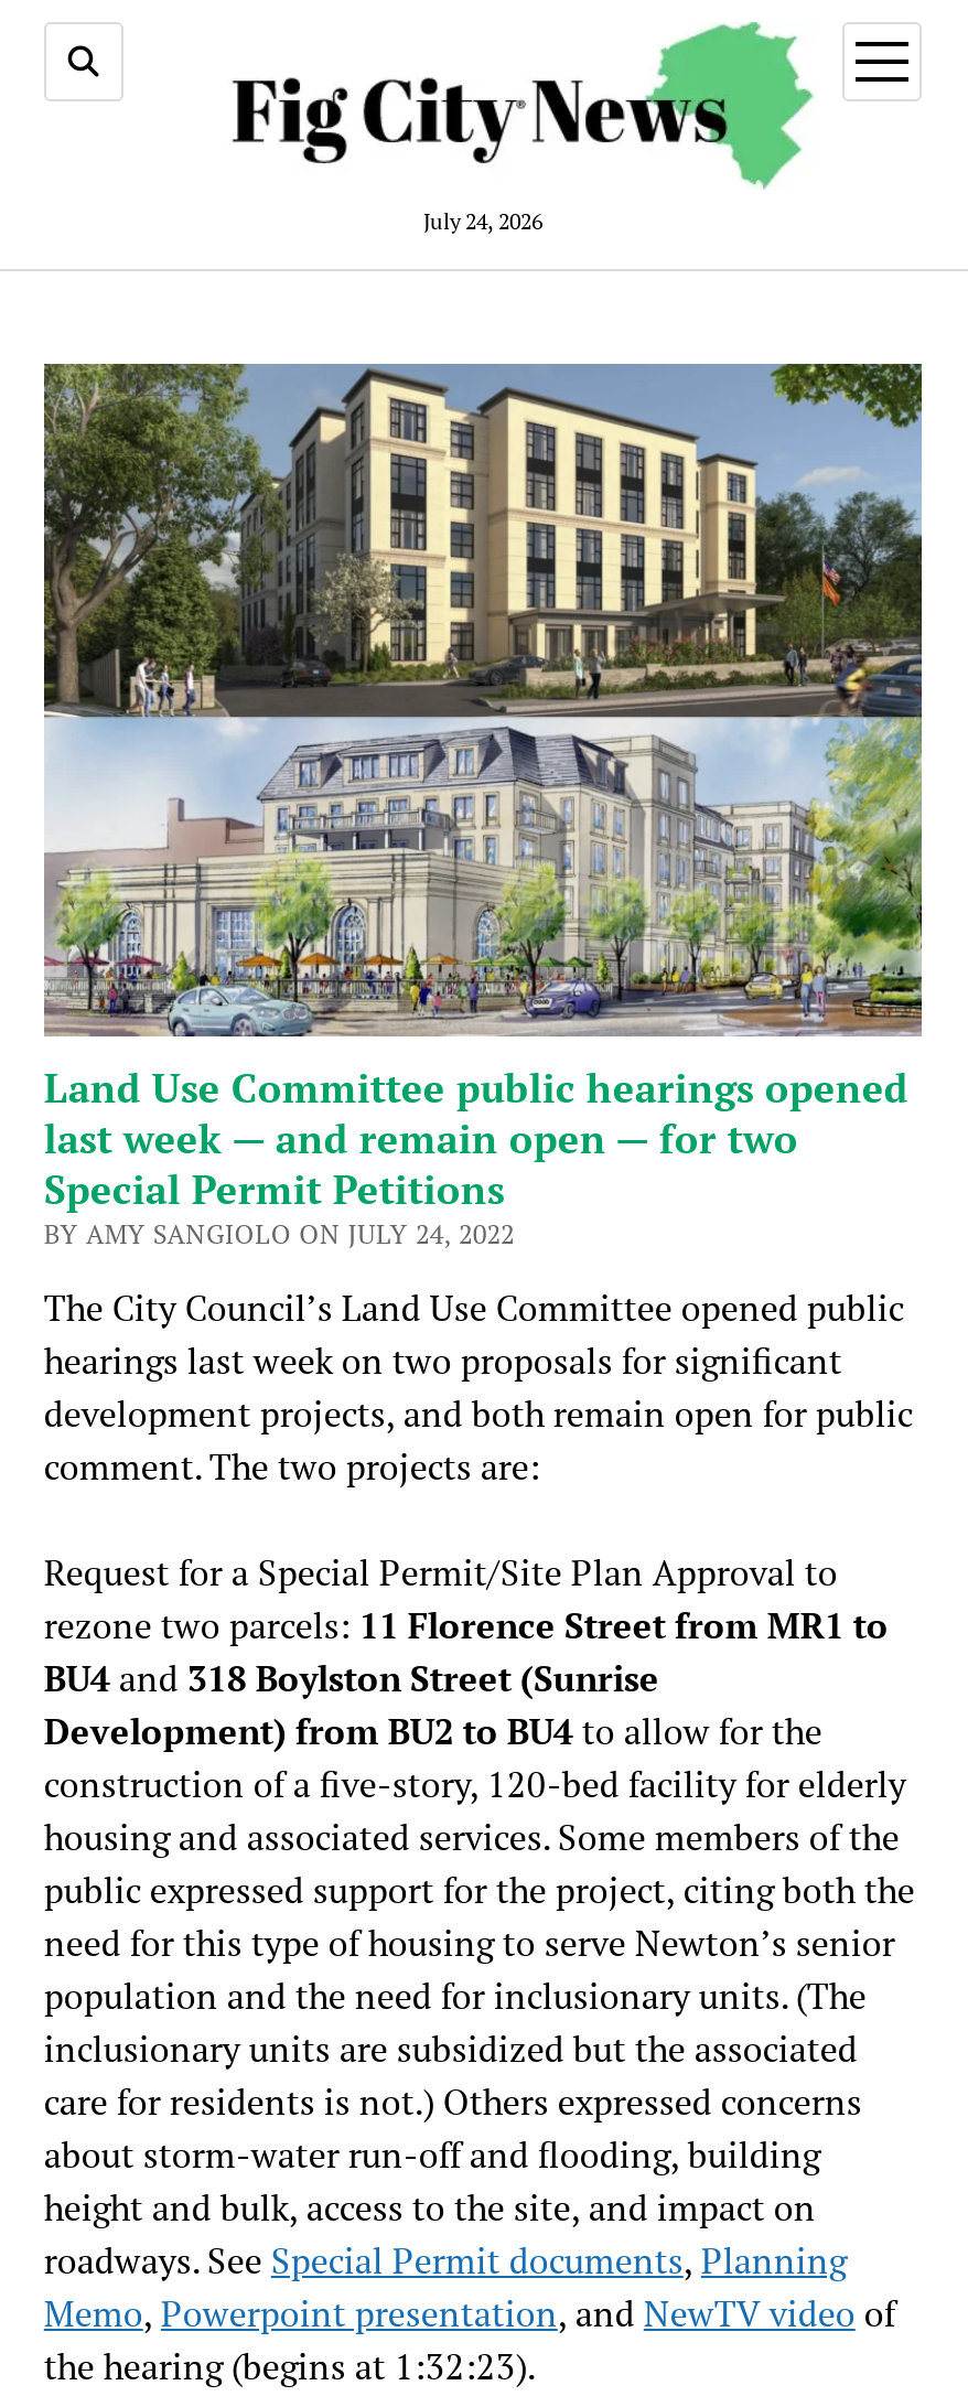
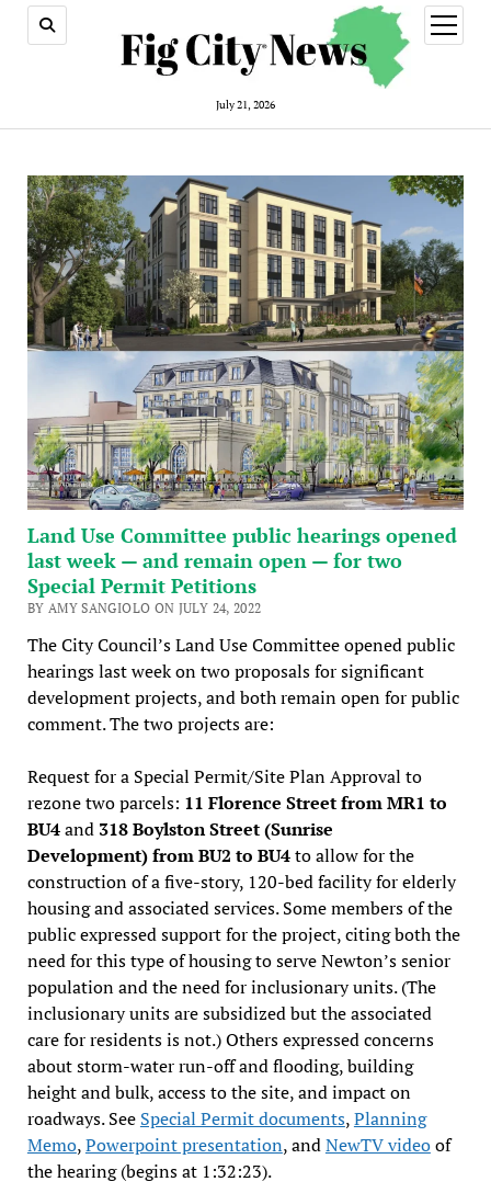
[423,206,542,235] July 24, 2026 -> [216,97,275,111] July 21, 2026

